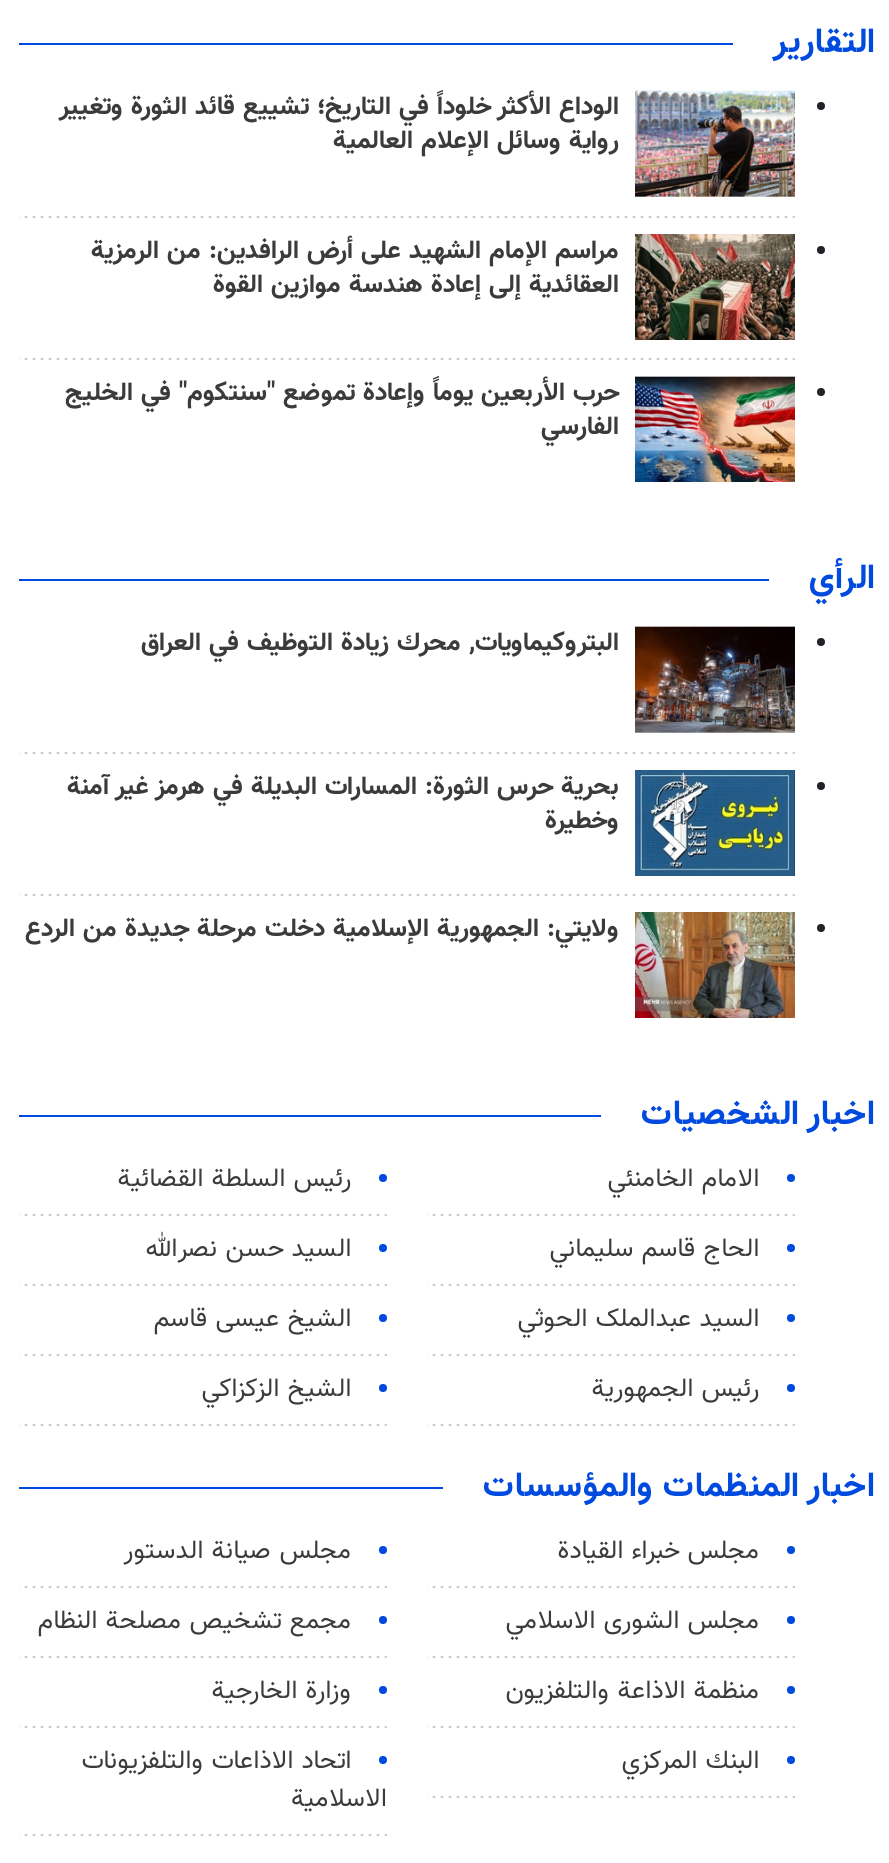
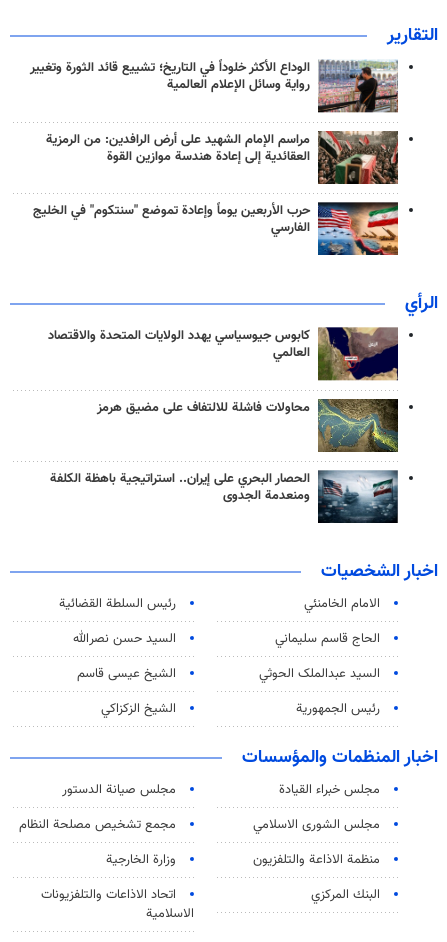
[141,624,797,734] [image] | البتروكيماويات, محرك زيادة التوظيف في العراق -> [48,326,399,381] [image] | كابوس جيوسياسي يهدد الولايات المتحدة والاقتصاد | العالمي
[67,767,797,878] [image] | بحرية حرس الثورة: المسارات البديلة في هرمز غير آمنة | وخطيرة -> [97,398,399,453] [image] | محاولات فاشلة للالتفاف على مضيق هرمز
[25,910,797,1020] [image] | ولايتي: الجمهورية الإسلامية دخلت مرحلة جديدة من الردع -> [50,469,399,524] [image] | الحصار البحري على إيران.. استراتيجية باهظة الكلفة | ومنعدمة الجدوى

